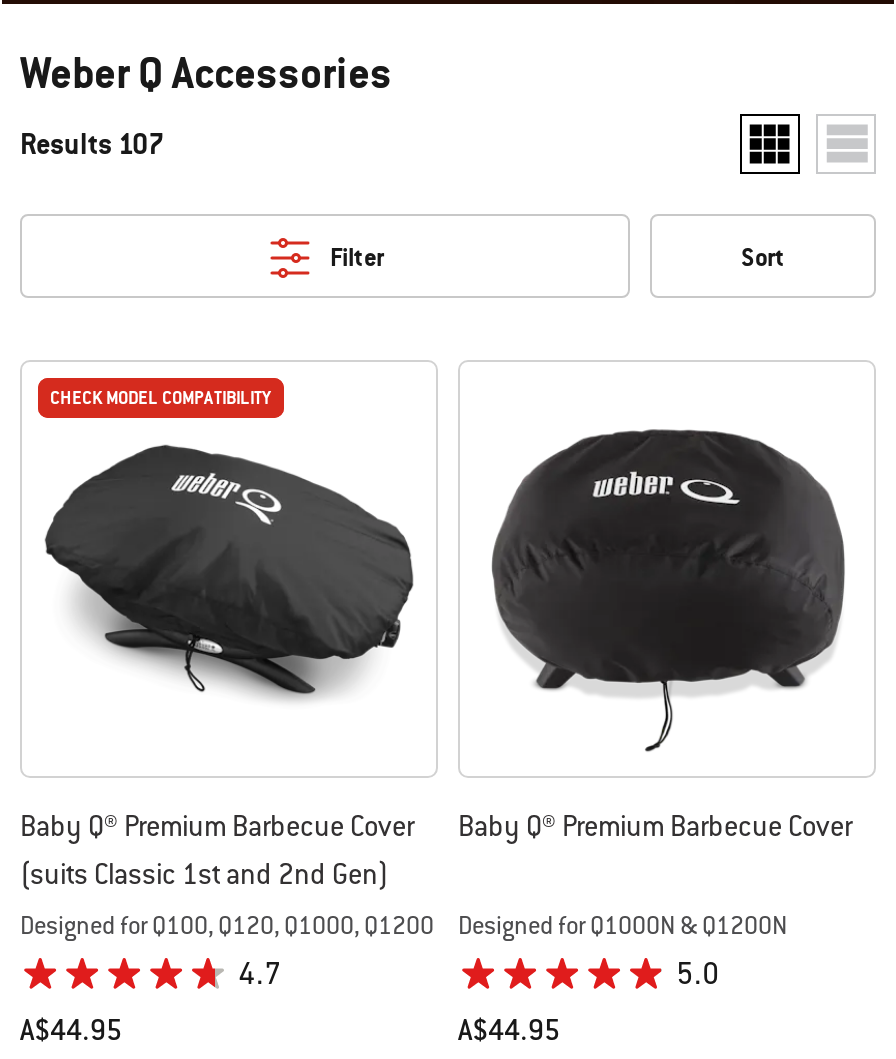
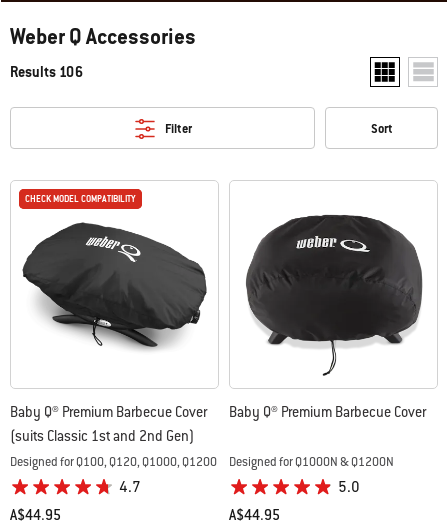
[20,127,164,163] Results 107 -> [10,63,83,81] Results 106

